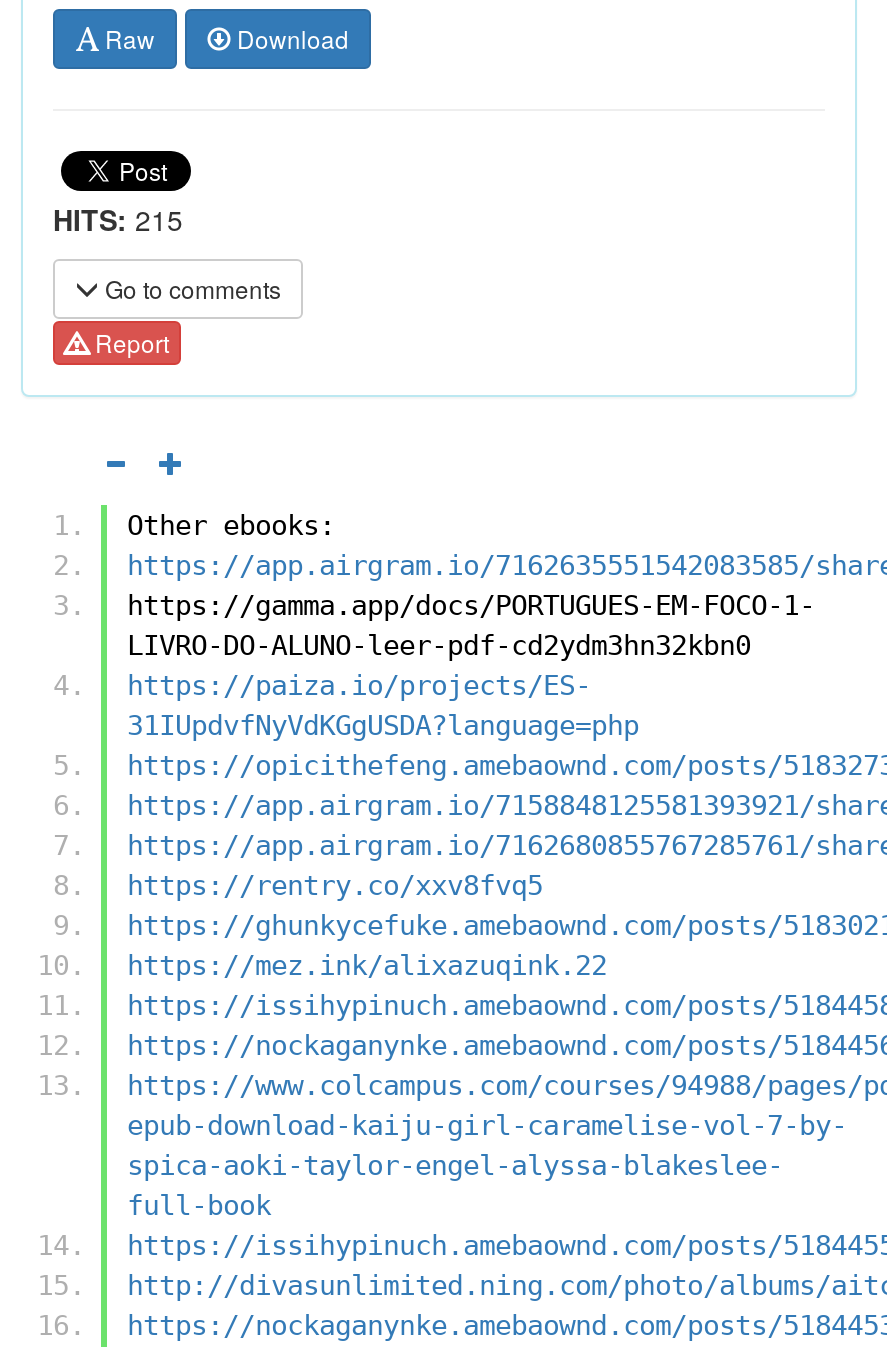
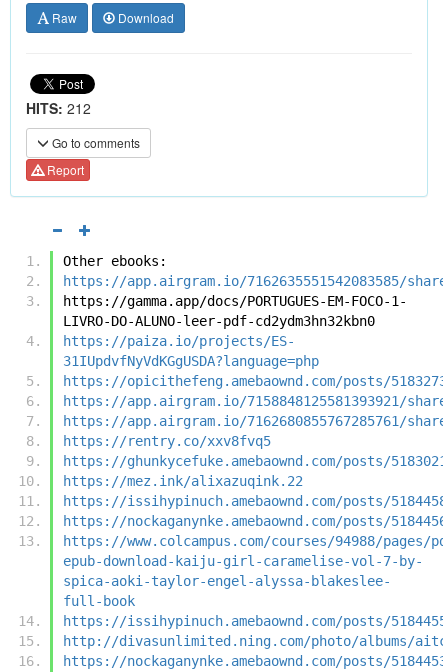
[53,199,183,239] HITS: 215 -> [26,98,91,118] HITS: 212

